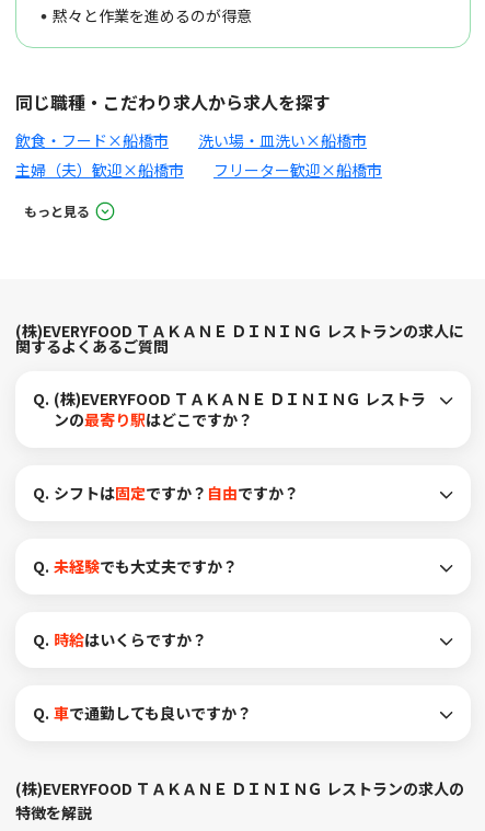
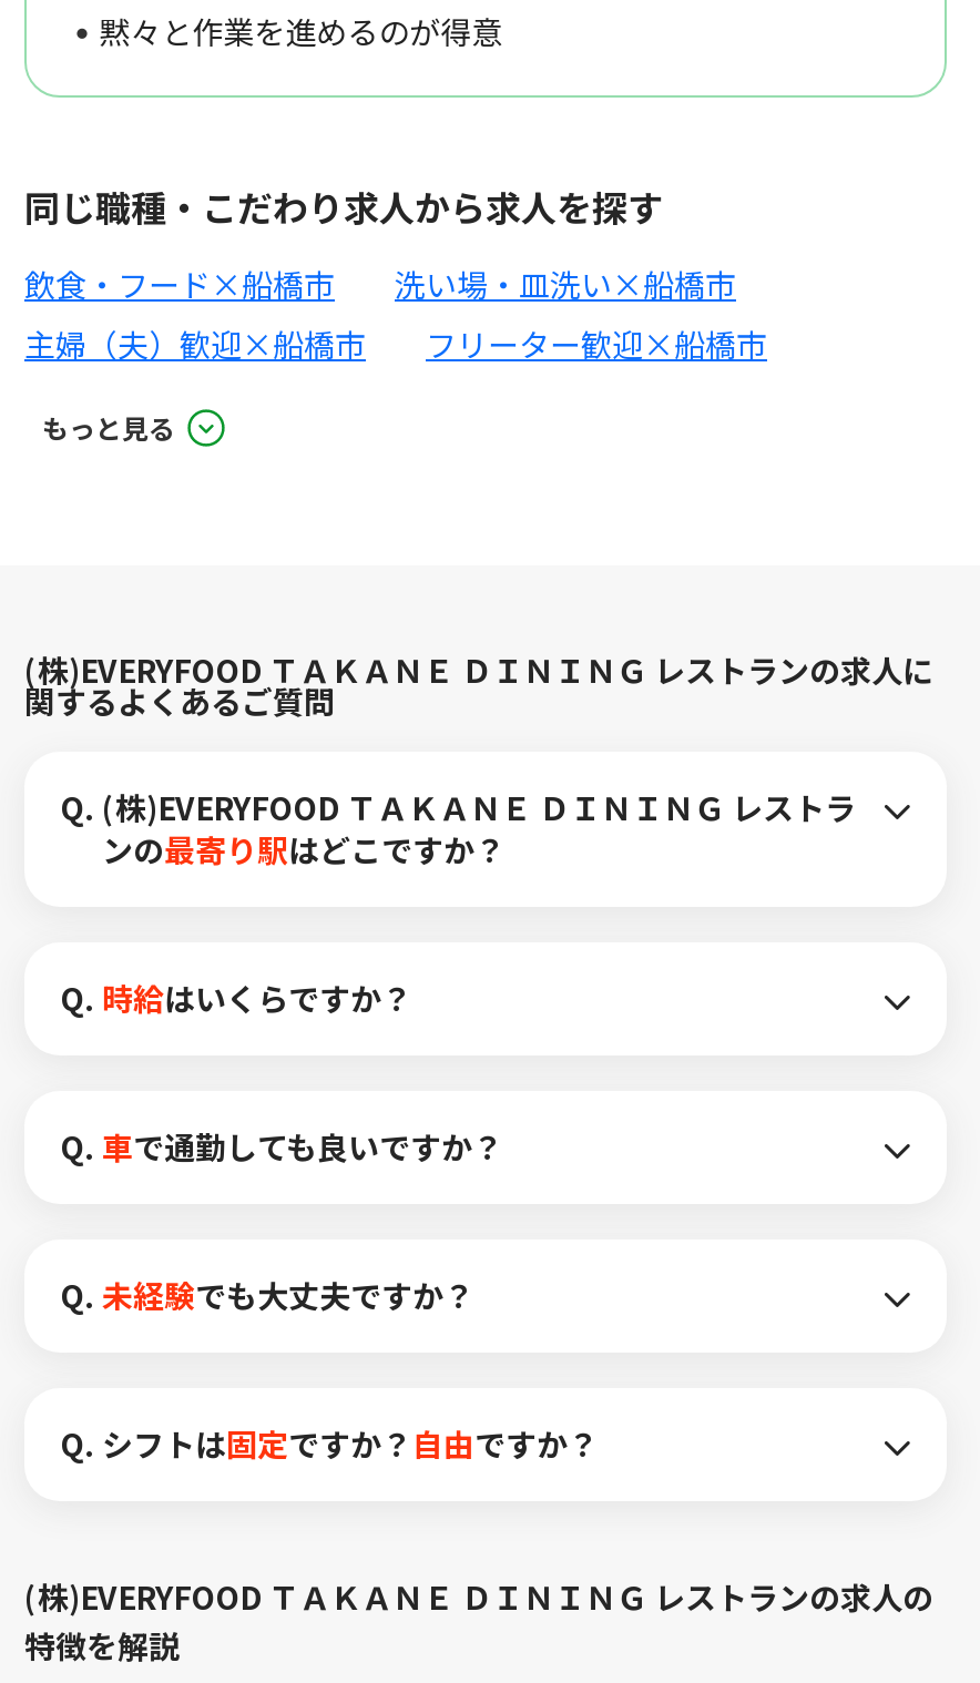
moved [33,481,299,576] -> [60,1272,599,1465]: Q. シフトは固定ですか？自由ですか？ | Q. 未経験でも大丈夫ですか？
moved [33,628,252,723] -> [60,975,503,1167]: Q. 時給はいくらですか？ | Q. 車で通勤しても良いですか？

